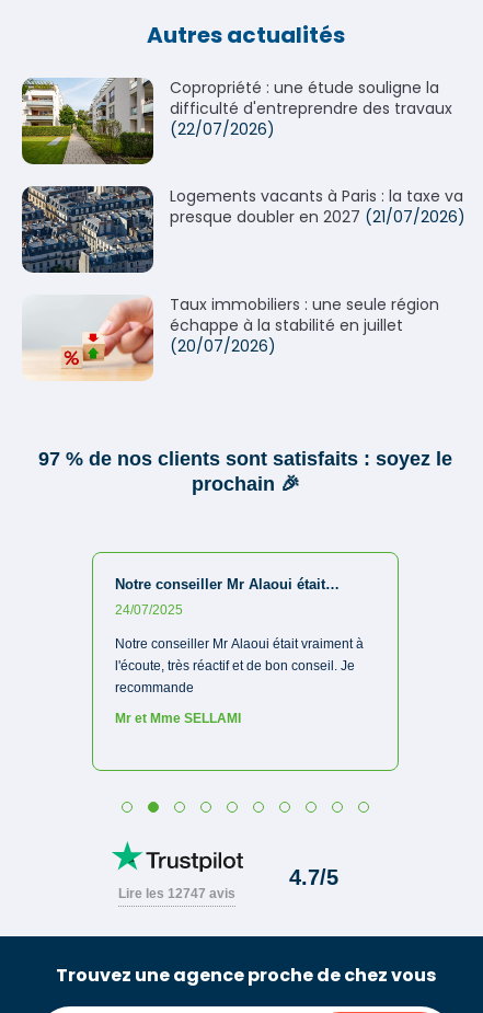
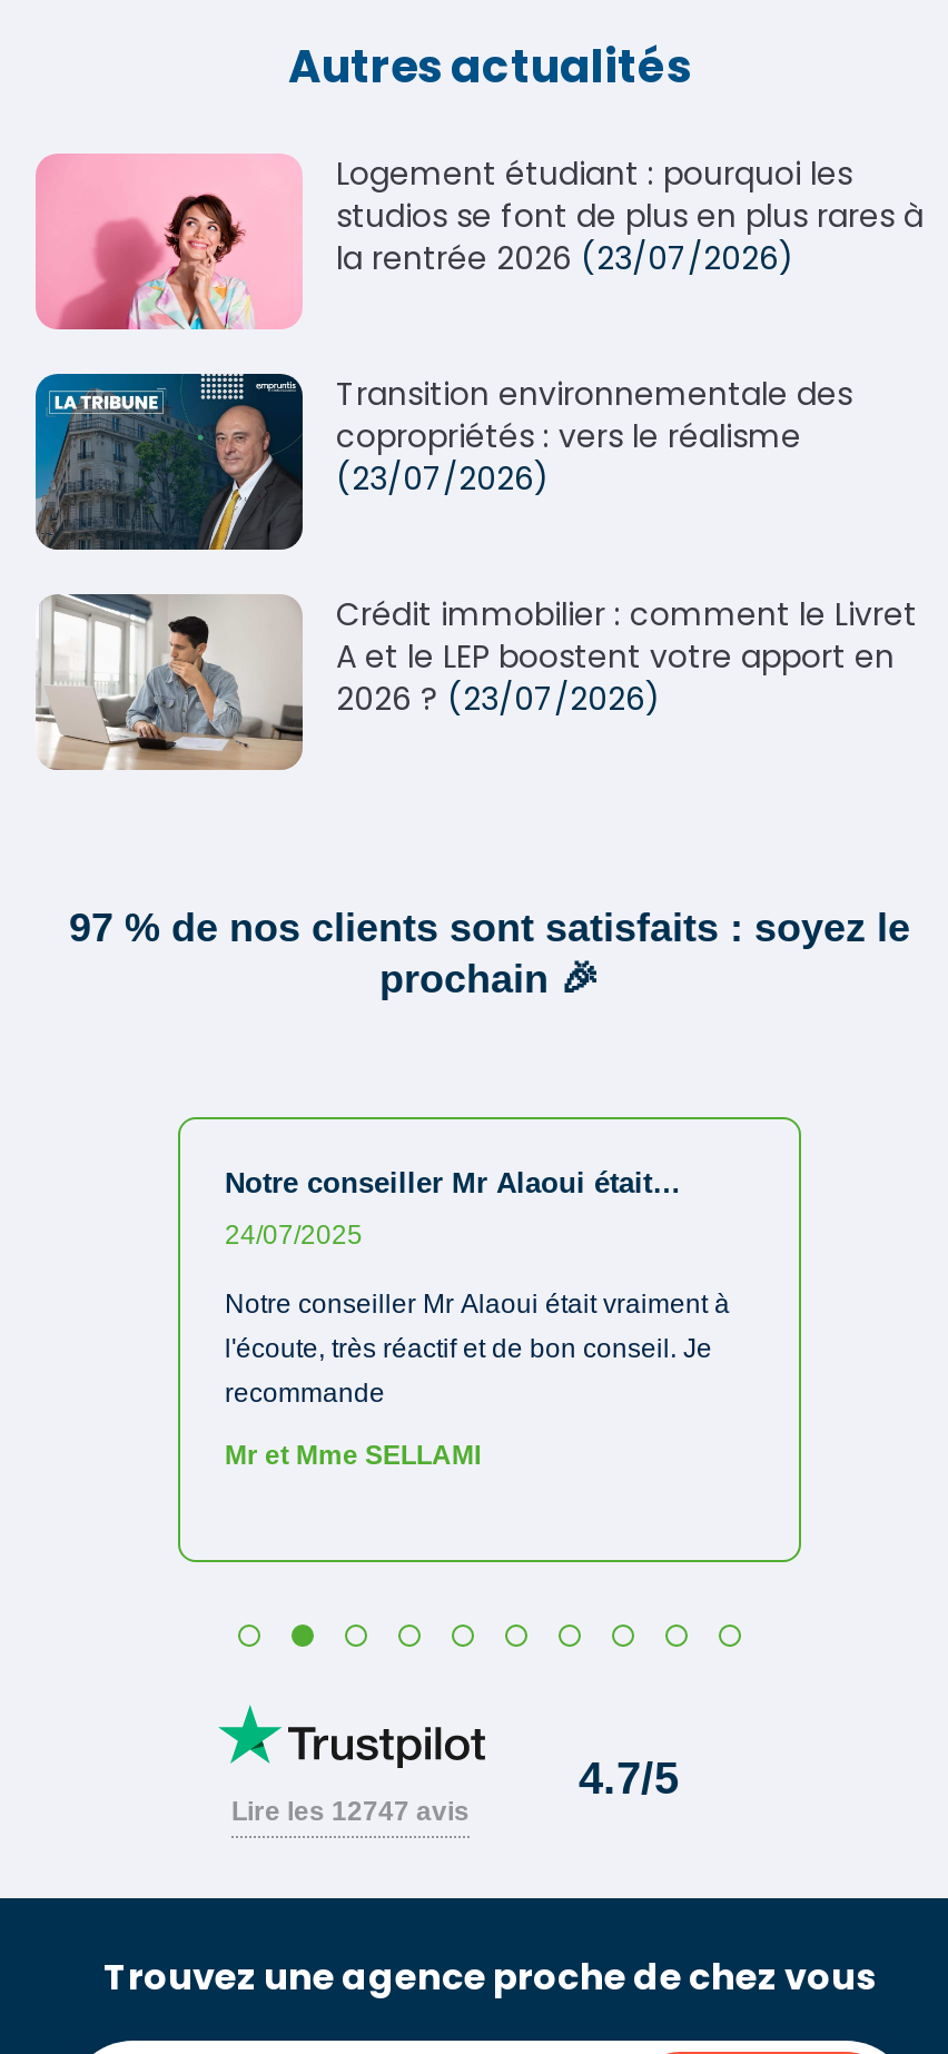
[21,77,452,165] [image] | Copropriété : une étude souligne la | difficulté d'entreprendre des travaux | (22/07/2026) -> [36,152,924,332] [image] | Logement étudiant : pourquoi les | studios se font de plus en plus rares à | la rentrée 2026 (23/07/2026)
[21,185,465,274] [image] | Logements vacants à Paris : la taxe va | presque doubler en 2027 (21/07/2026) -> [33,372,852,552] [image] | Transition environnementale des | copropriétés : vers le réalisme | (23/07/2026)
[23,294,439,380] [image] | Taux immobiliers : une seule région | échappe à la stabilité en juillet | (20/07/2026) -> [36,592,917,770] [image] | Crédit immobilier : comment le Livret | A et le LEP boostent votre apport en | 2026 ? (23/07/2026)

